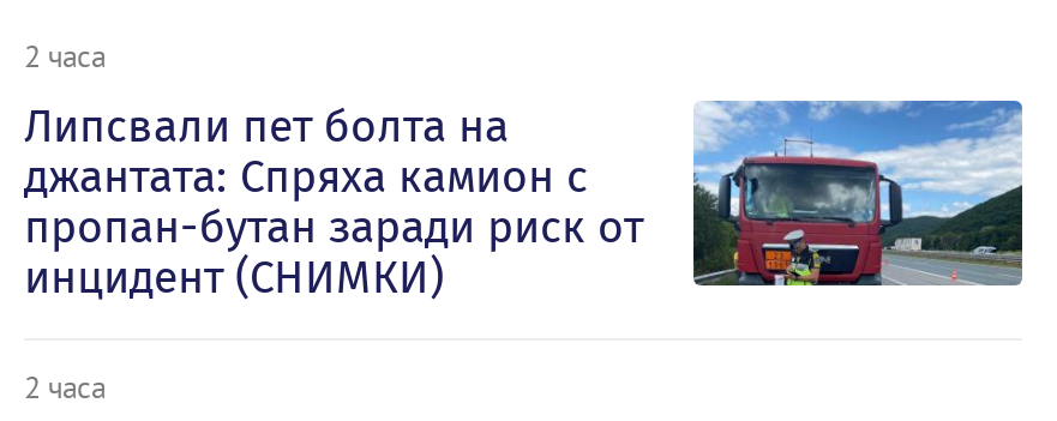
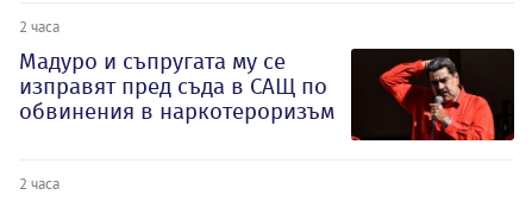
[24,97,1025,304] [image] | Липсвали пет болта на | джантата: Спряха камион с | пропан-бутан заради риск от | инцидент (СНИМКИ) -> [19,48,515,142] [image] | Мадуро и съпругата му се | изправят пред съда в САЩ по | обвинения в наркотероризъм

